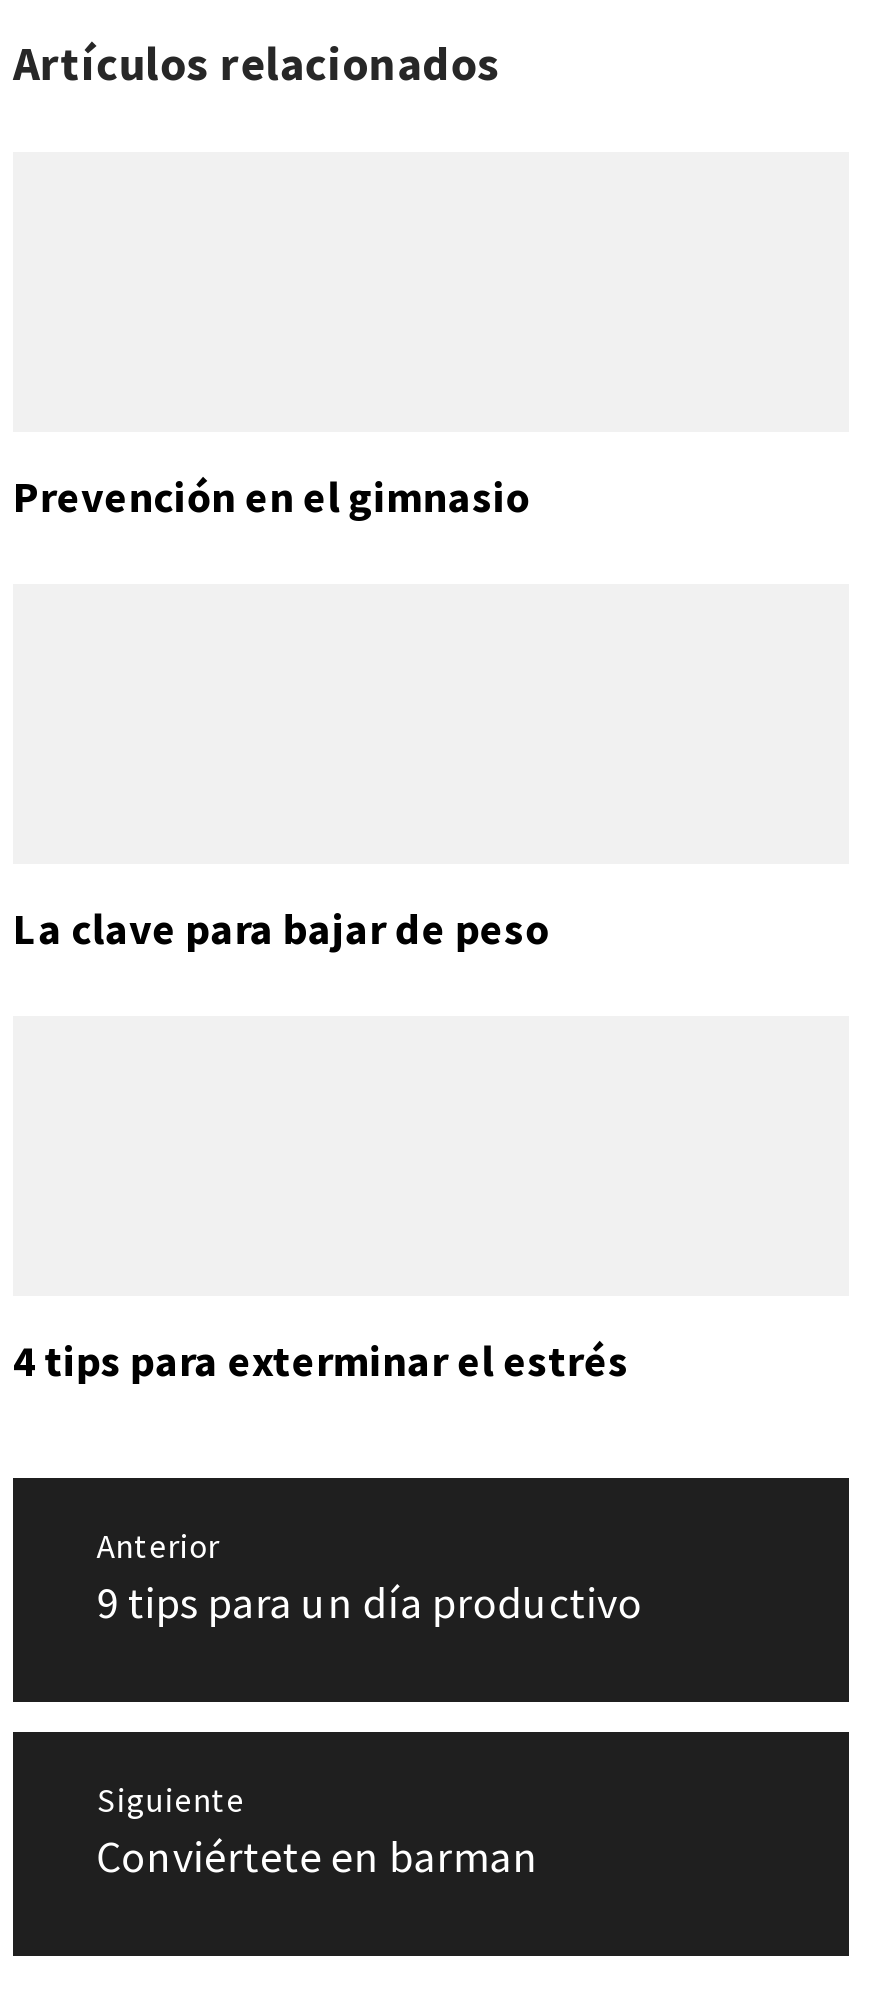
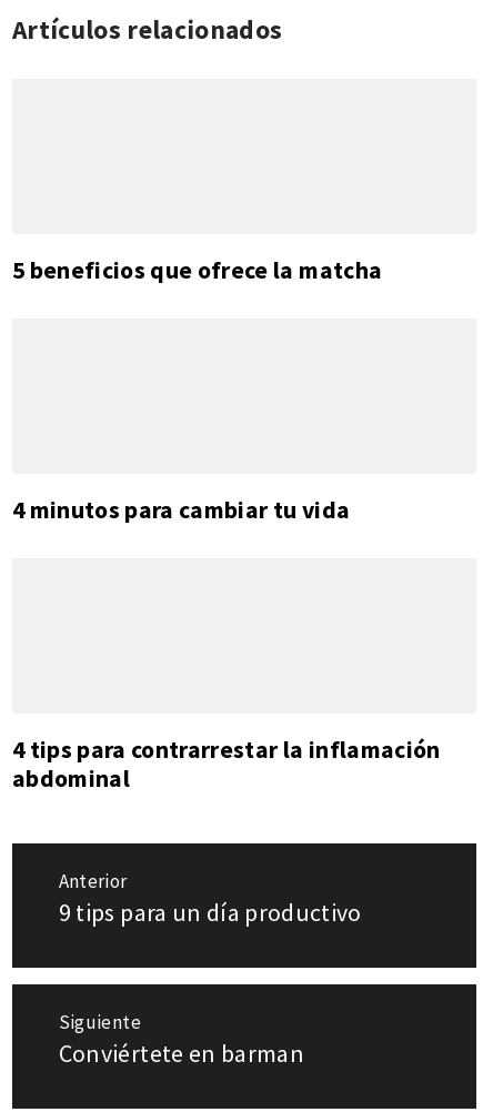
[13,470,530,524] Prevención en el gimnasio -> [12,255,382,285] 5 beneficios que ofrece la matcha
[13,902,549,956] La clave para bajar de peso -> [12,495,350,525] 4 minutos para cambiar tu vida
[13,1334,629,1388] 4 tips para exterminar el estrés -> [12,735,440,794] 4 tips para contrarrestar la inflamación | abdominal

